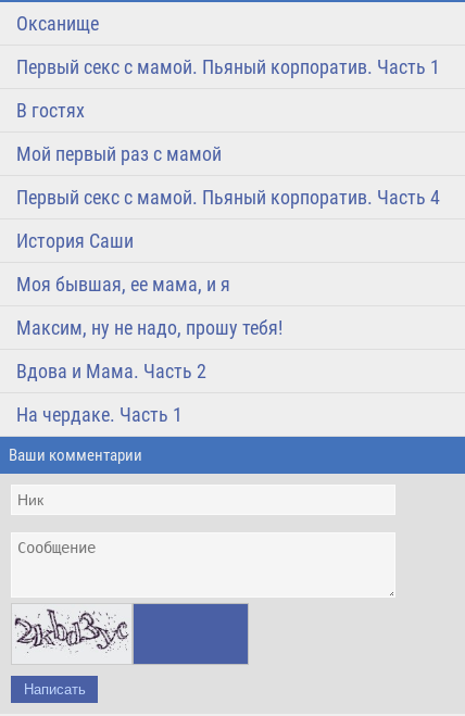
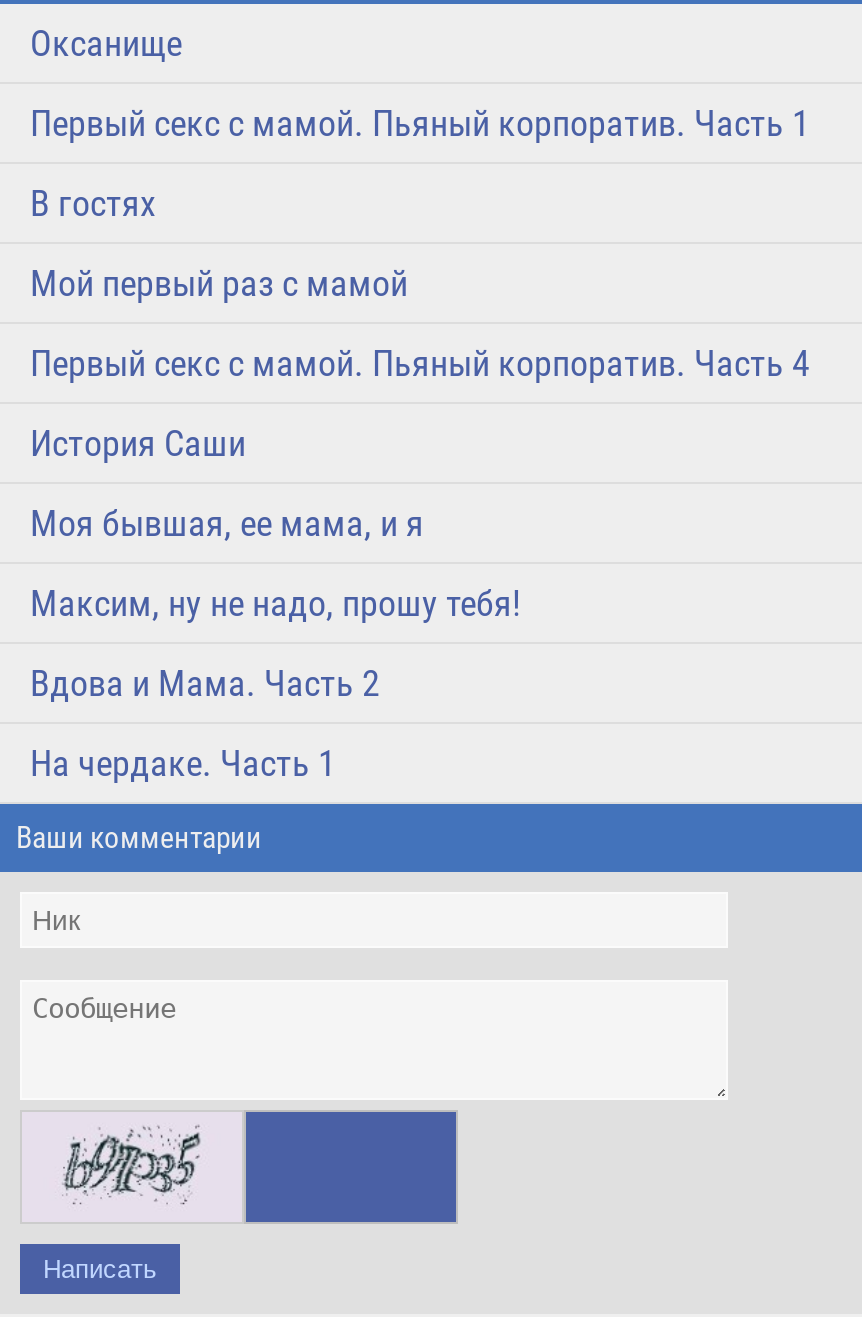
[14,608,129,654] [image] -> [28,1122,234,1206] [image]

